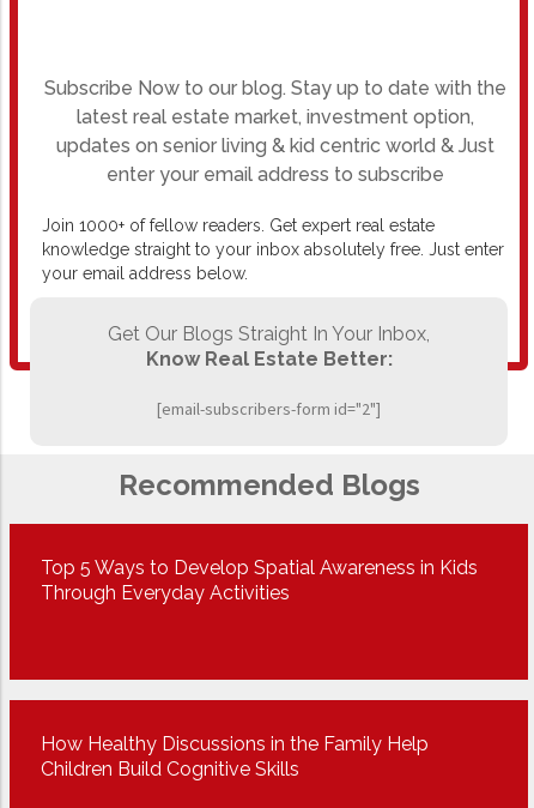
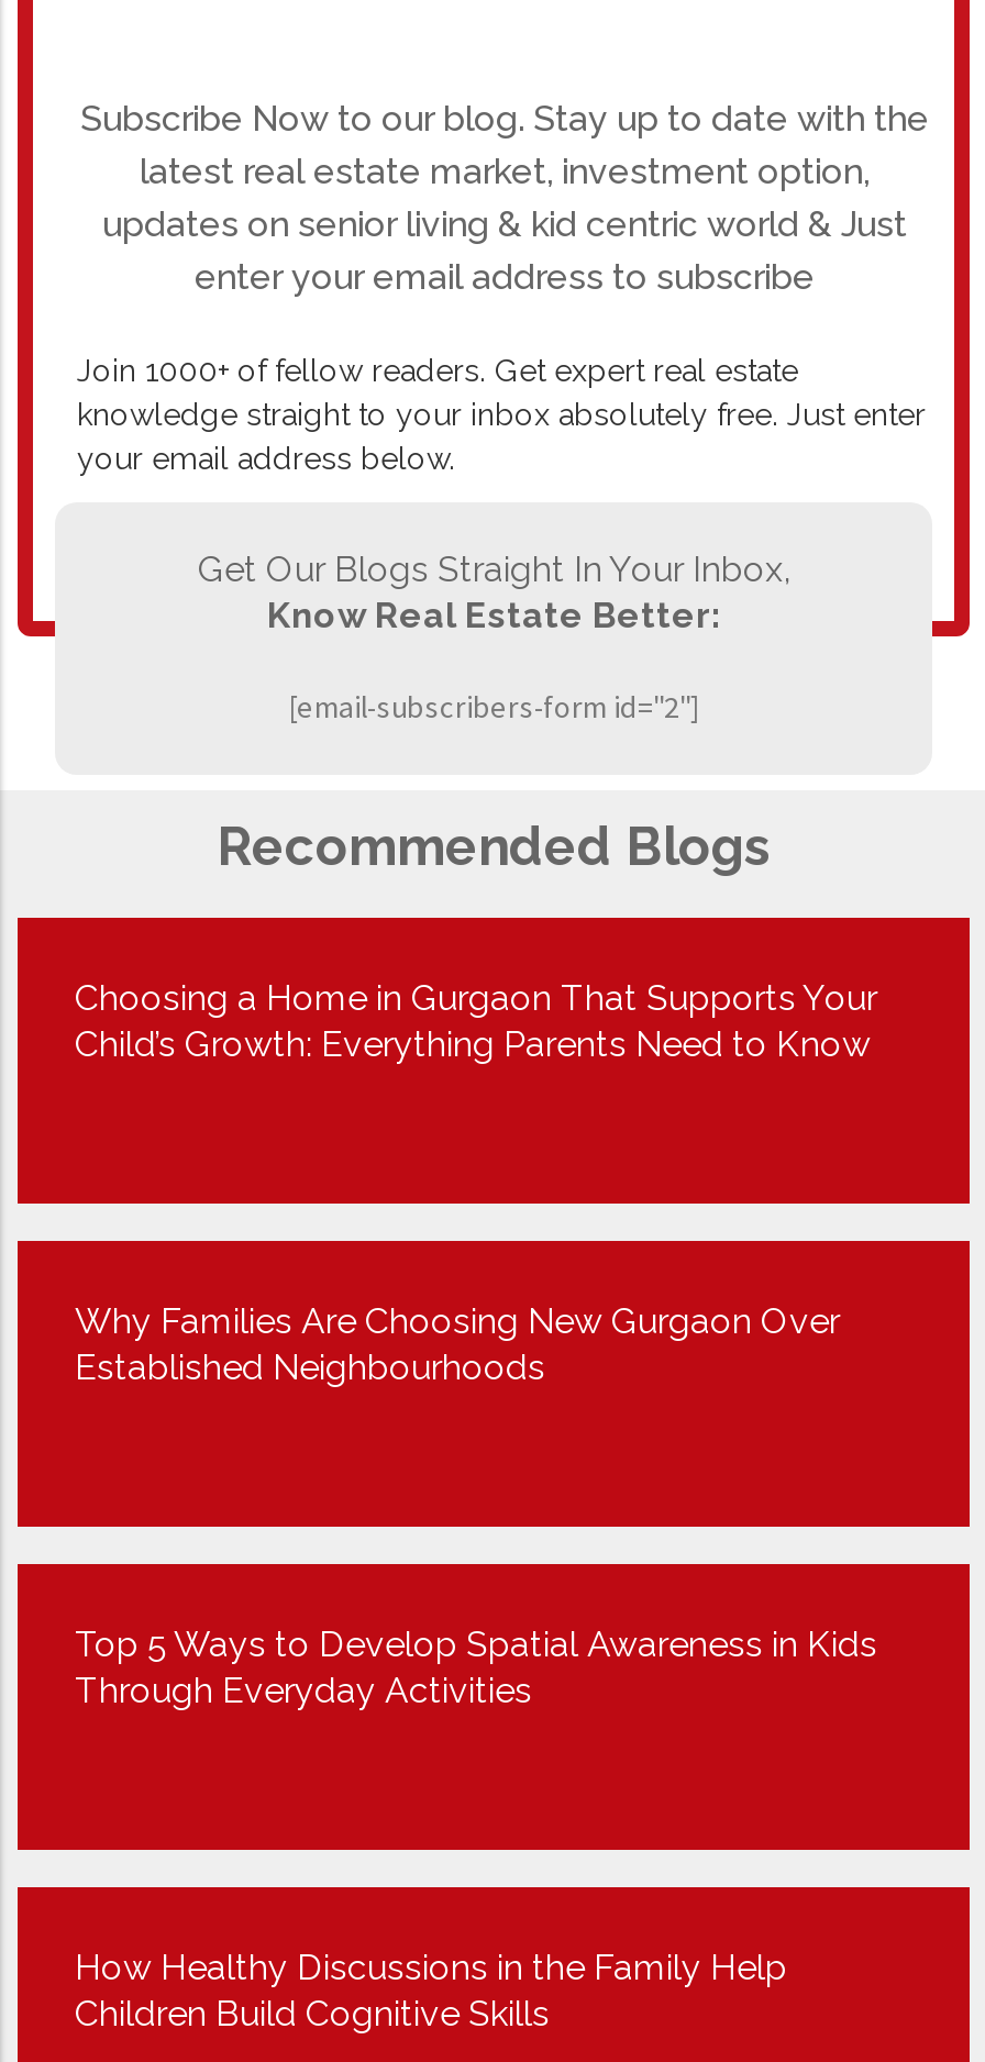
none -> [75,976,877,1064] Choosing a Home in Gurgaon That Supports Your | Child’s Growth: Everything Parents Need to Know
none -> [75,1299,840,1387] Why Families Are Choosing New Gurgaon Over | Established Neighbourhoods

